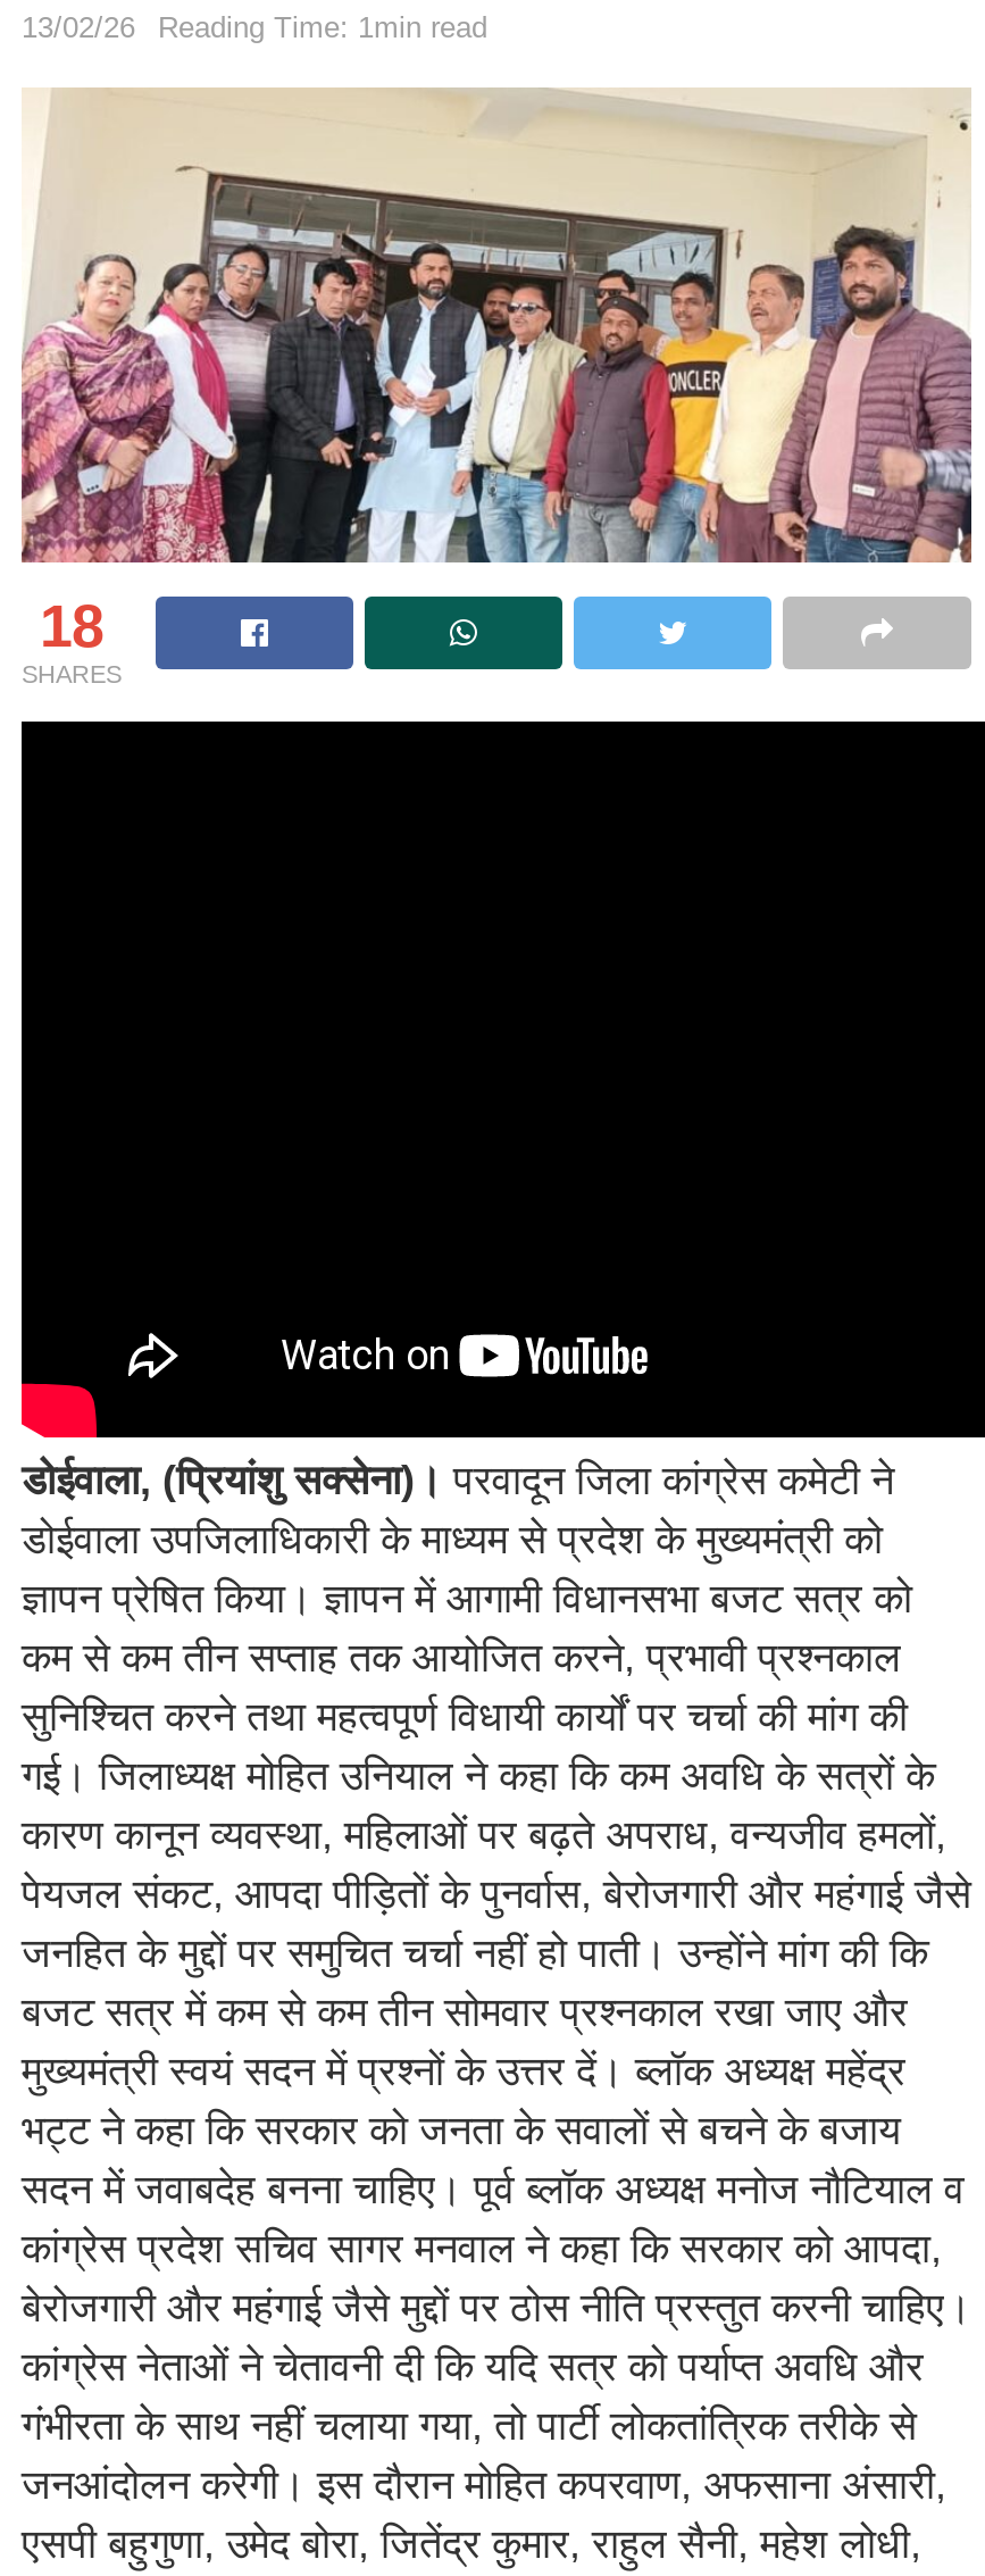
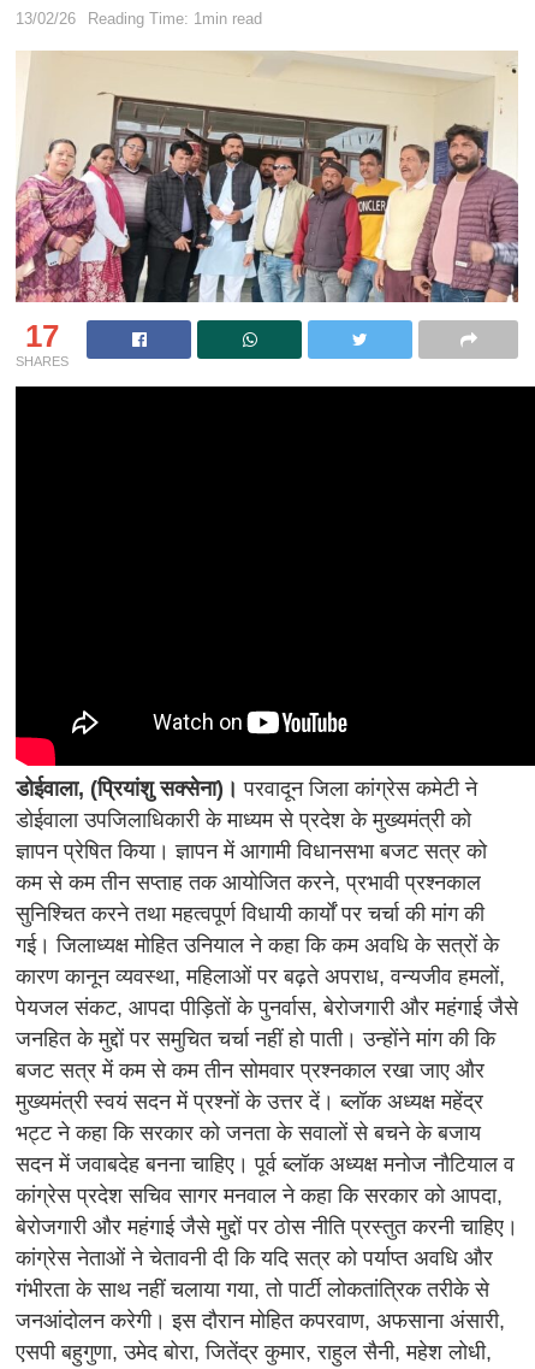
[40,592,103,660] 18 -> [25,318,59,354] 17

